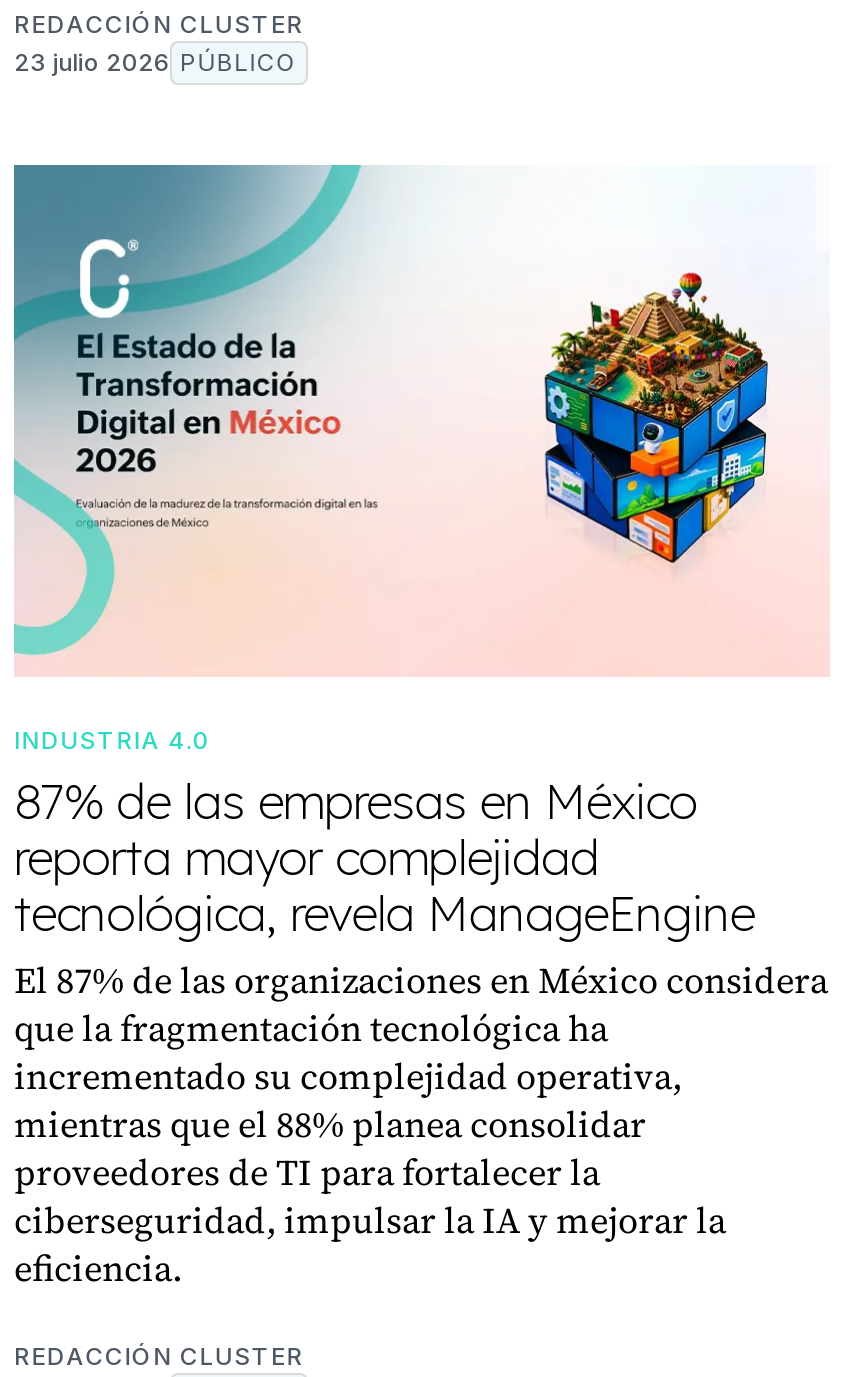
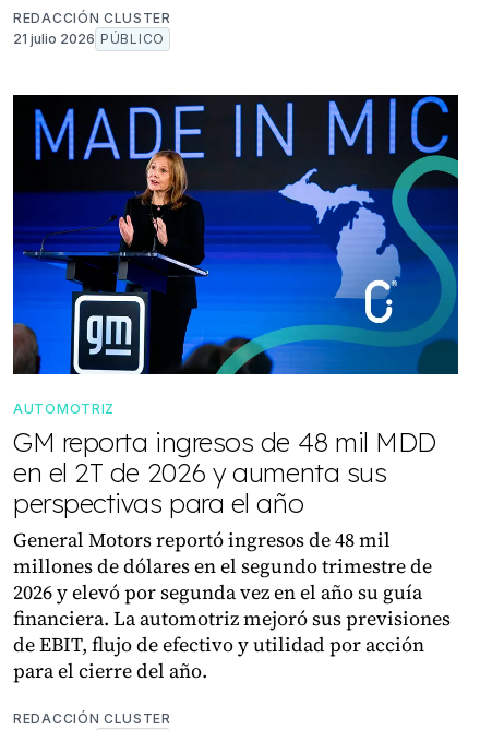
[14,47,298,77] 23 julio 2026 PÚBLICO -> [13,31,165,47] 21 julio 2026 PÚBLICO
[12,163,830,1293] [image] | INDUSTRIA 4.0 | 87% de las empresas en México | reporta mayor complejidad | tecnológica, revela ManageEngine | El 87% de las organizaciones en México considera | que la fragmentación tecnológica ha | incrementado su complejidad operativa, | mientras que el 88% planea consolidar | proveedores de TI para fortalecer la | ciberseguridad, impulsar la IA y mejorar la | eficiencia. -> [12,94,459,684] [image] | AUTOMOTRIZ | GM reporta ingresos de 48 mil MDD | en el 2T de 2026 y aumenta sus | perspectivas para el año | General Motors reportó ingresos de 48 mil | millones de dólares en el segundo trimestre de | 2026 y elevó por segunda vez en el año su guía | financiera. La automotriz mejoró sus previsiones | de EBIT, flujo de efectivo y utilidad por acción | para el cierre del año.

